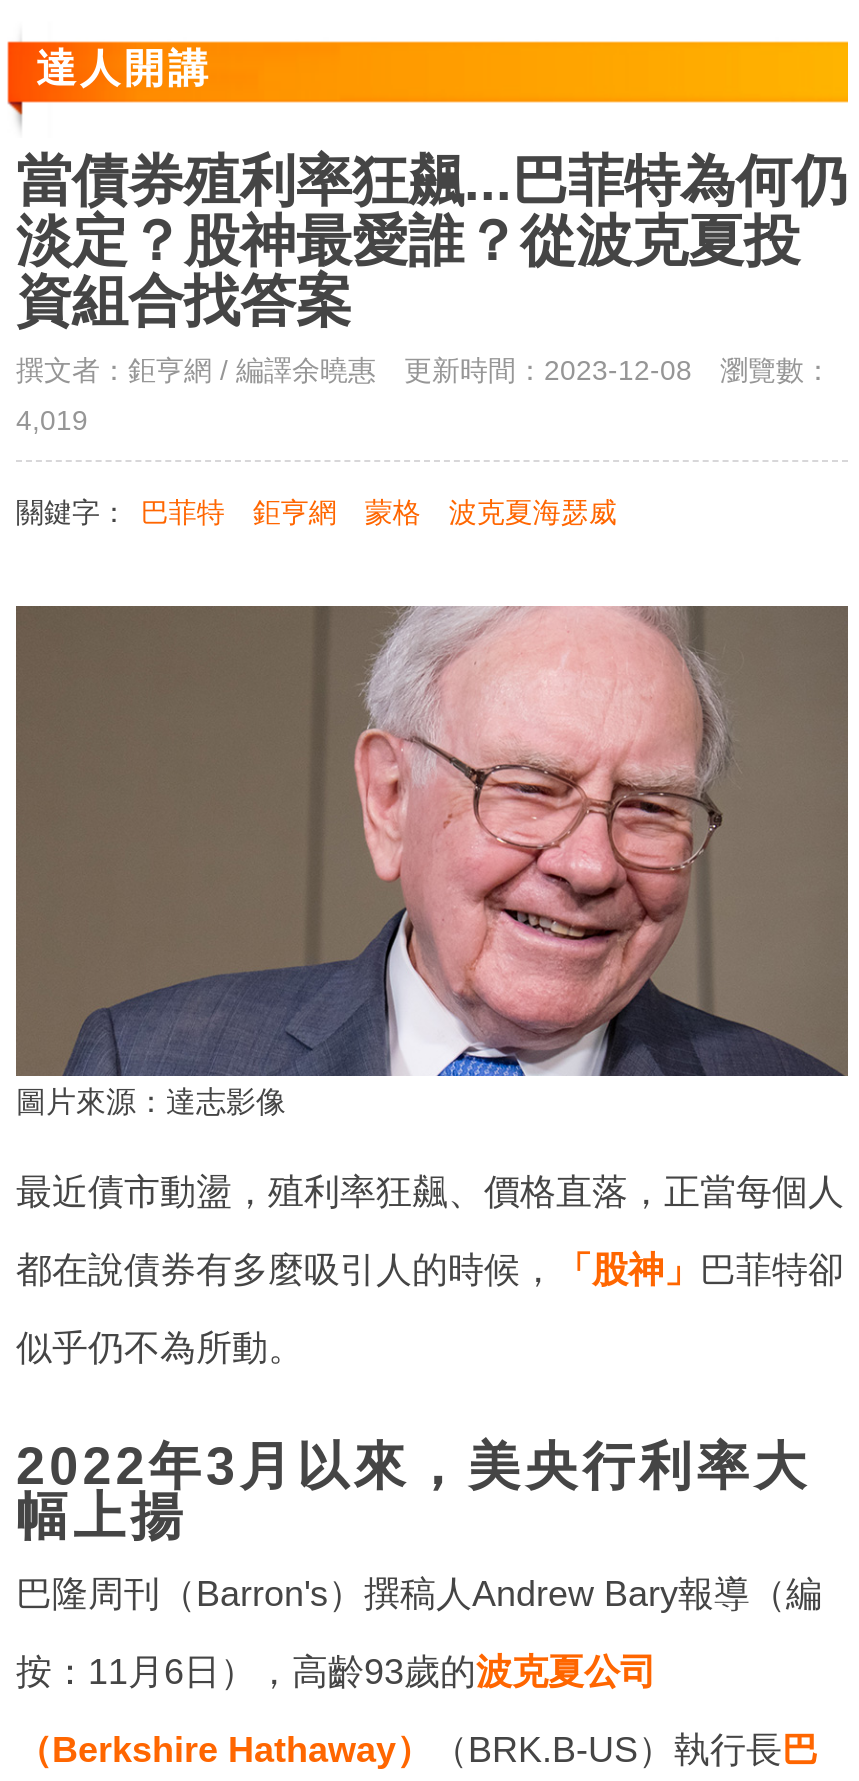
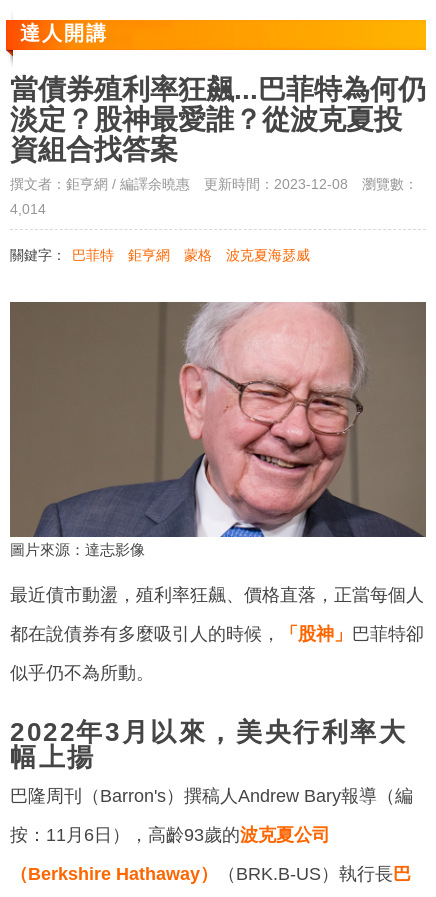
[16,404,88,436] 4,019 -> [10,201,46,217] 4,014

